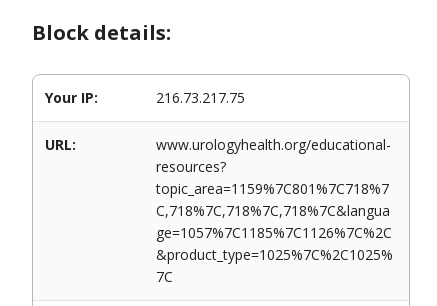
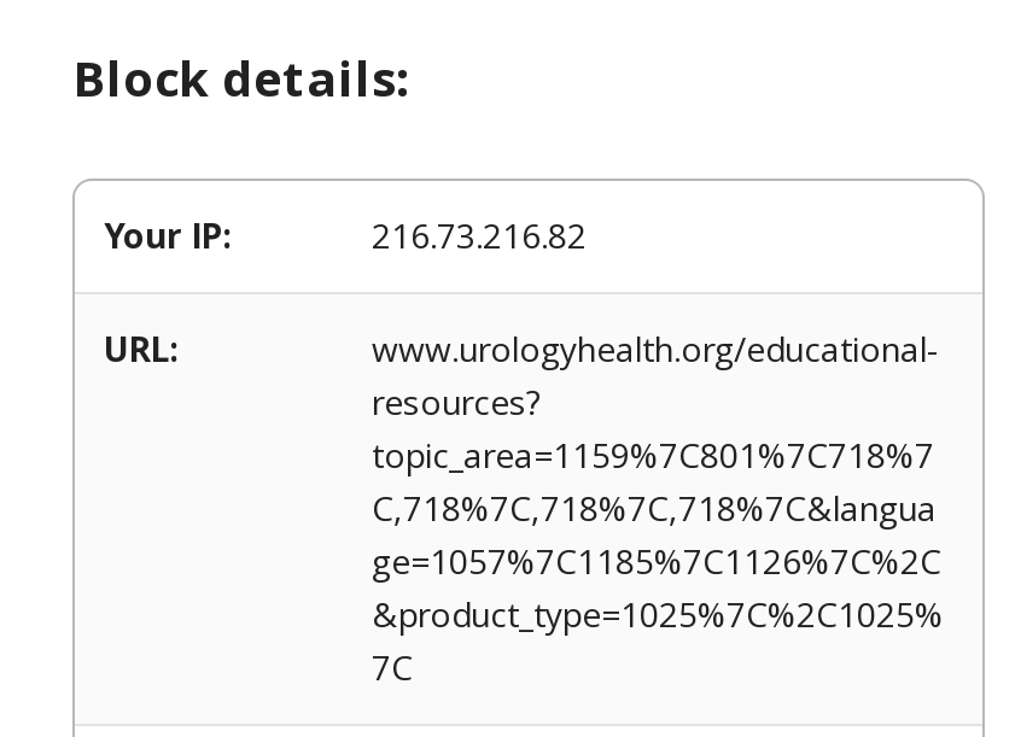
[156,88,245,107] 216.73.217.75 -> [372,212,587,258] 216.73.216.82

